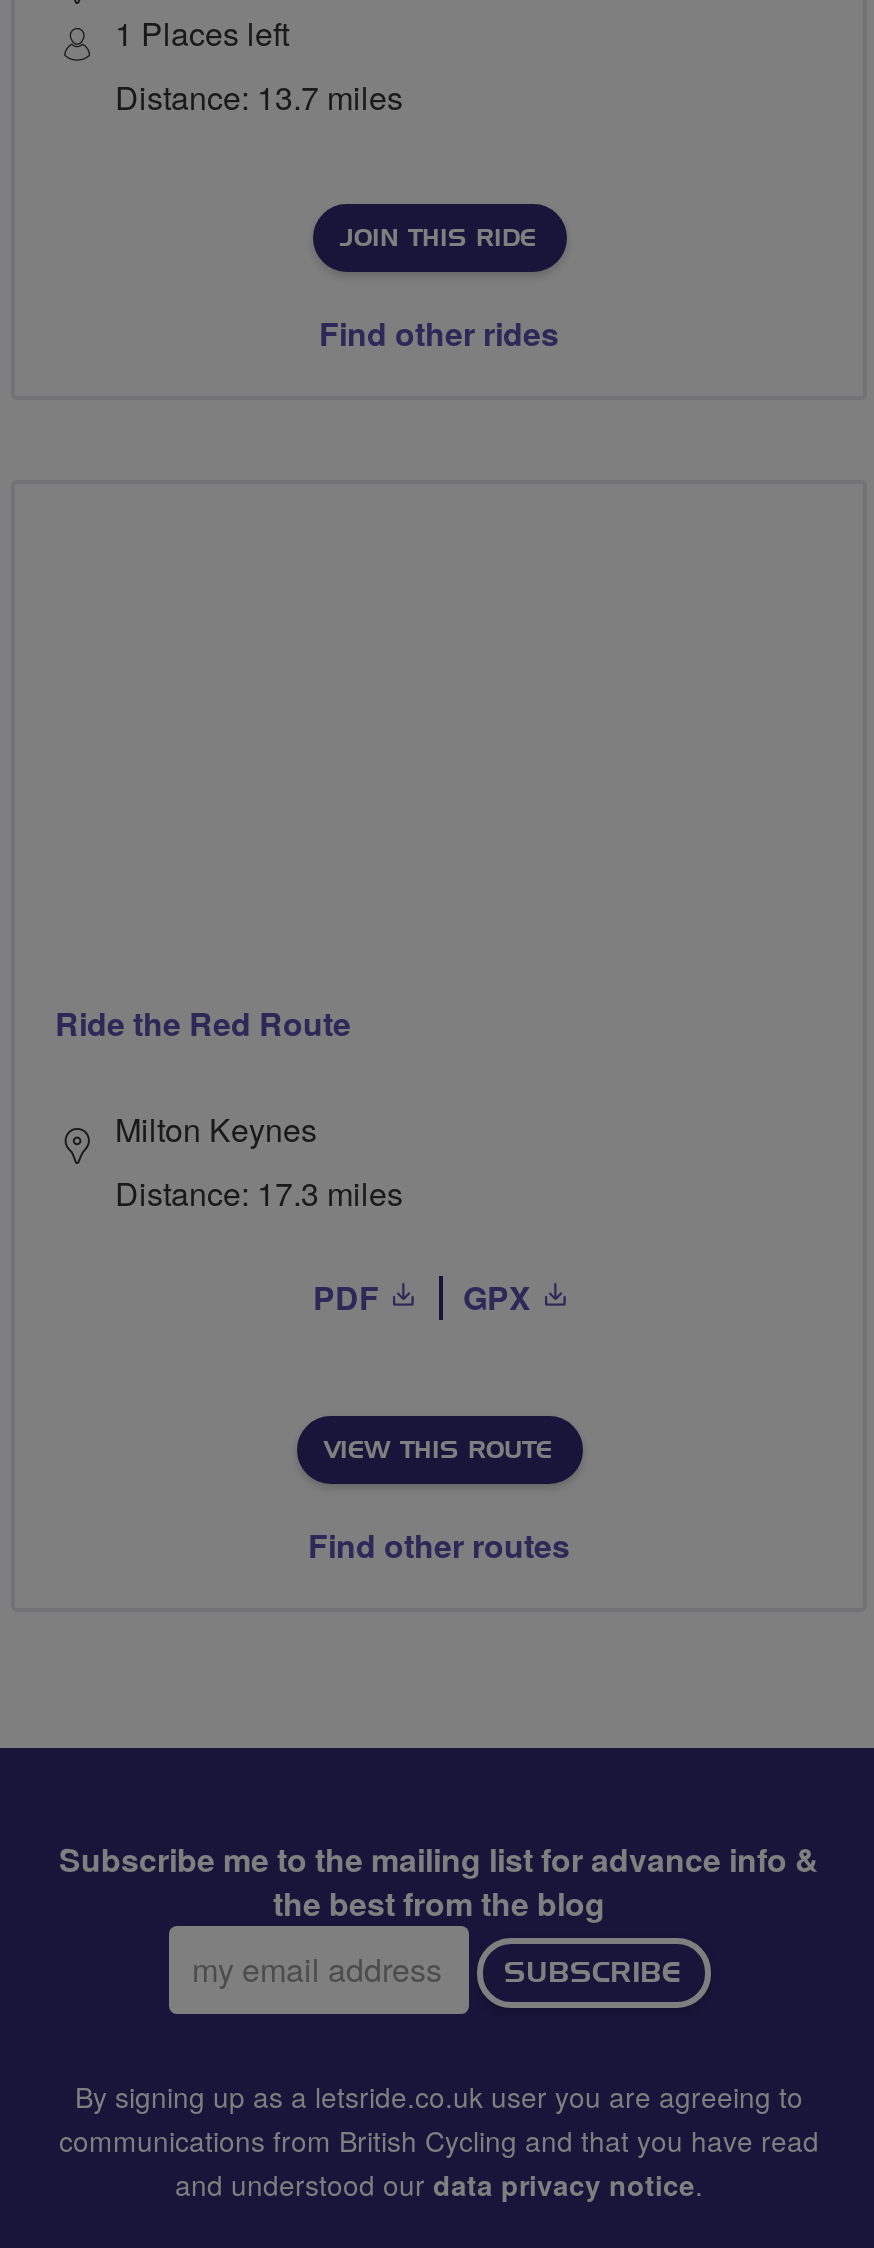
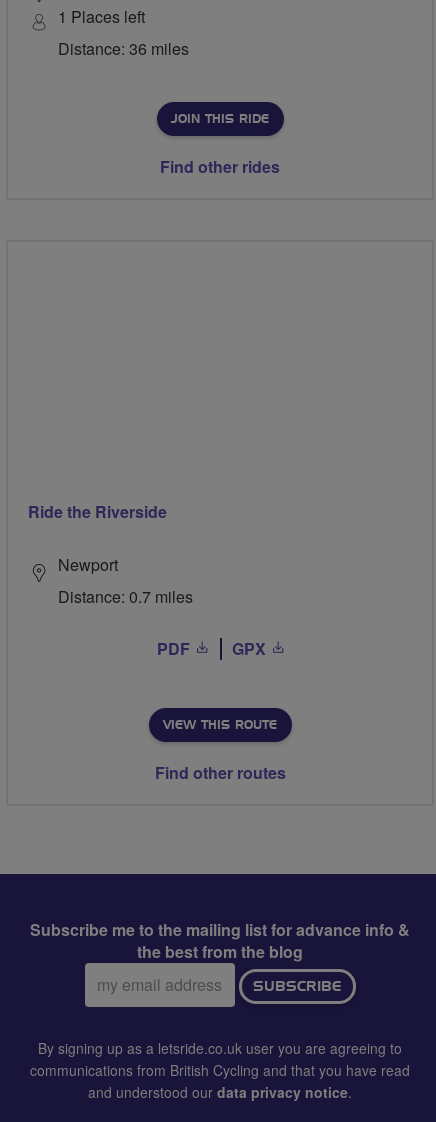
[115,74,403,120] Distance: 13.7 miles -> [58,37,189,60] Distance: 36 miles
[55,999,351,1045] Ride the Red Route -> [28,500,167,523] Ride the Riverside
[115,1105,403,1215] Milton Keynes | Distance: 17.3 miles -> [58,553,193,608] Newport | Distance: 0.7 miles

